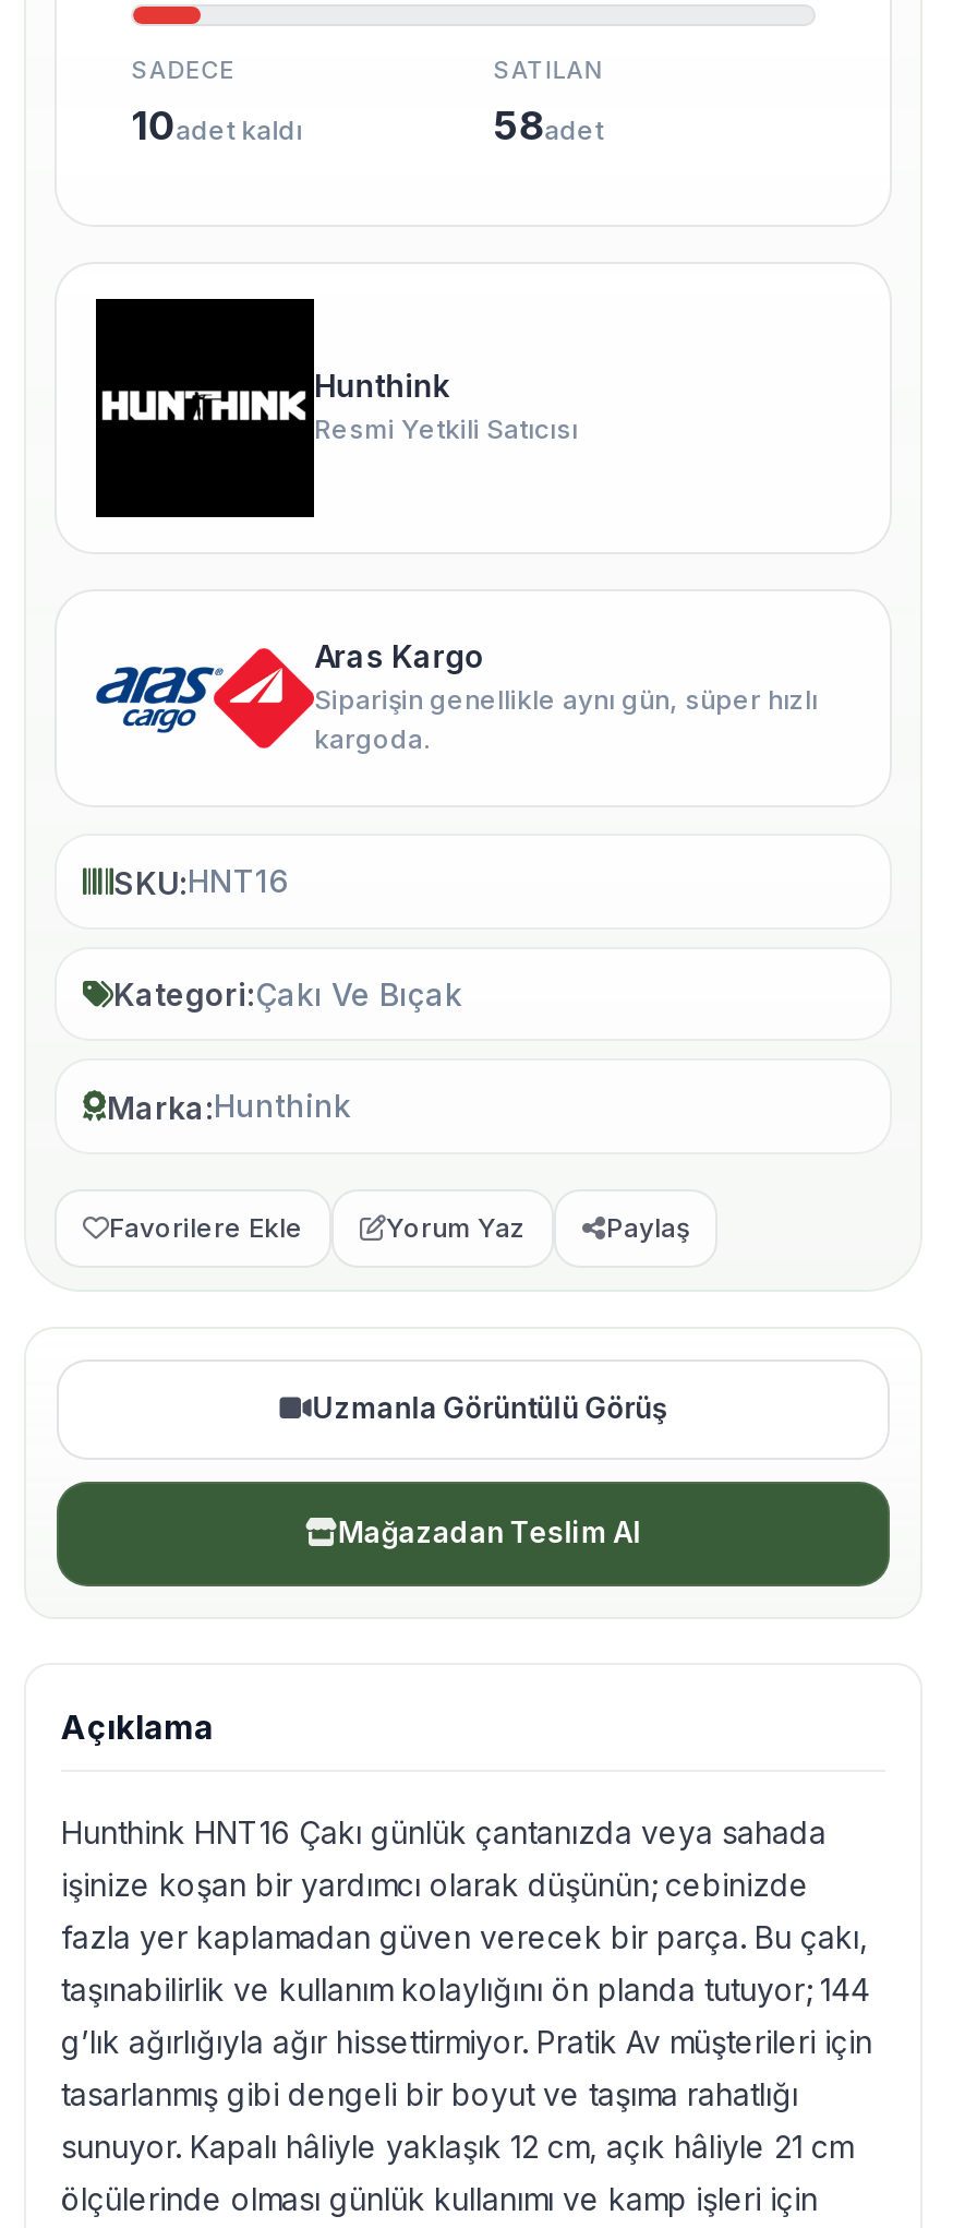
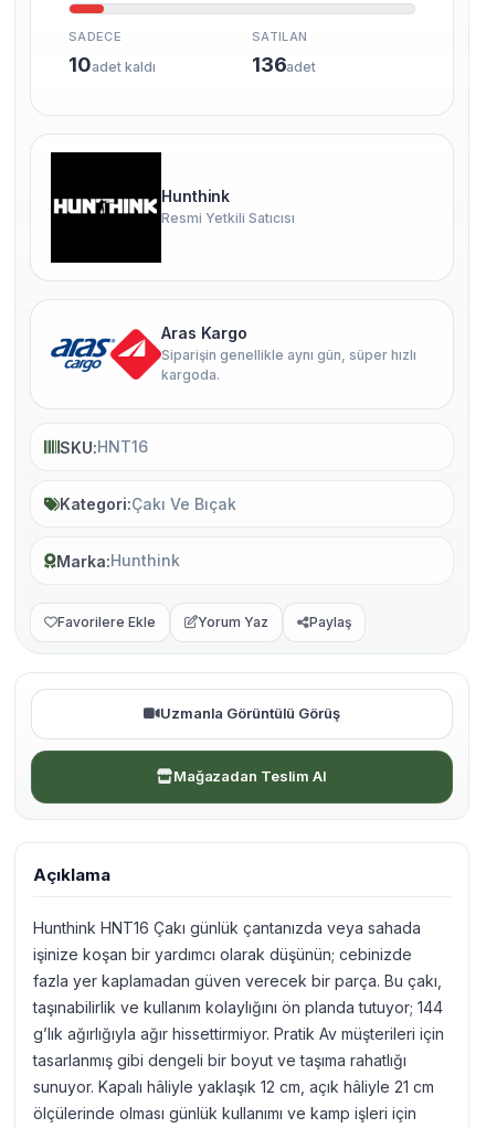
[493,103,603,148] 58adet -> [252,53,316,76] 136adet

